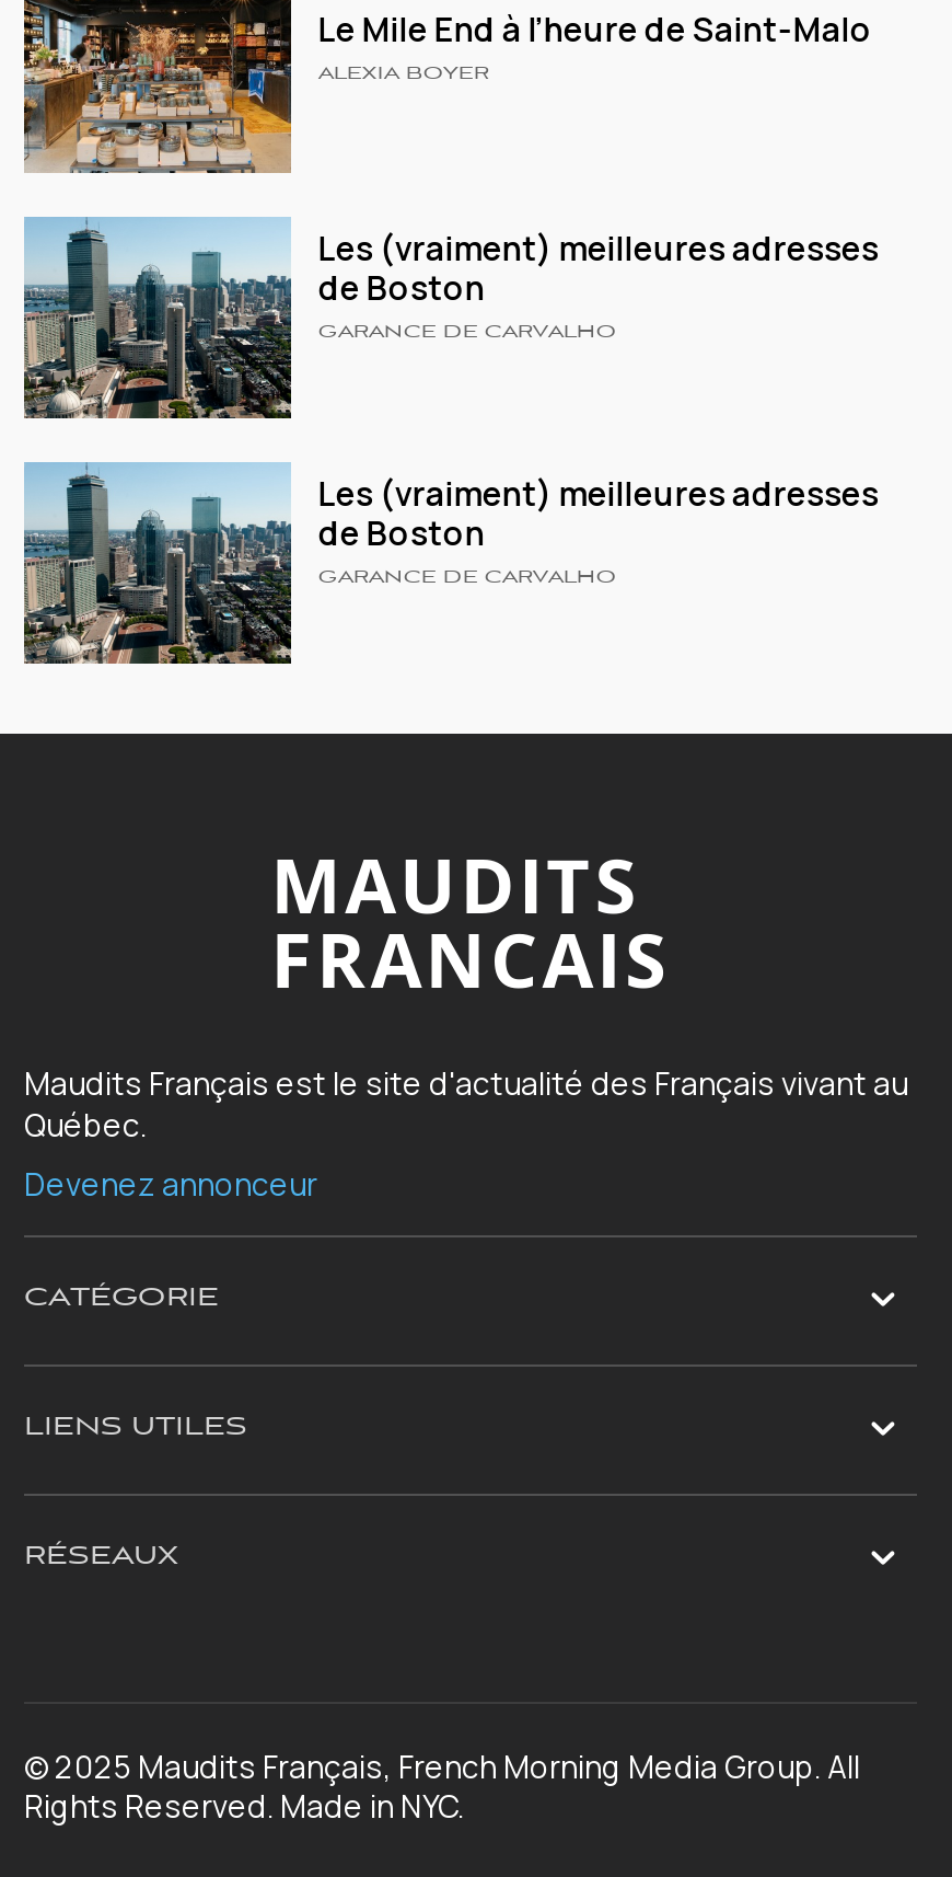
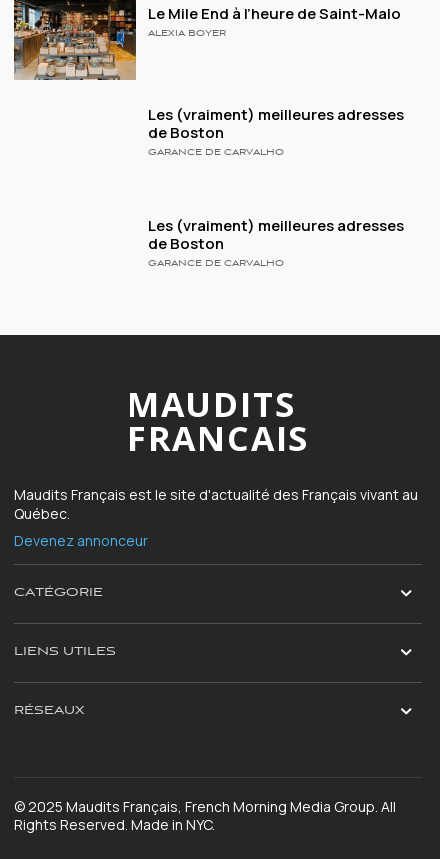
[22,215,293,421] [image] -> none
[22,460,293,666] [image] -> none

